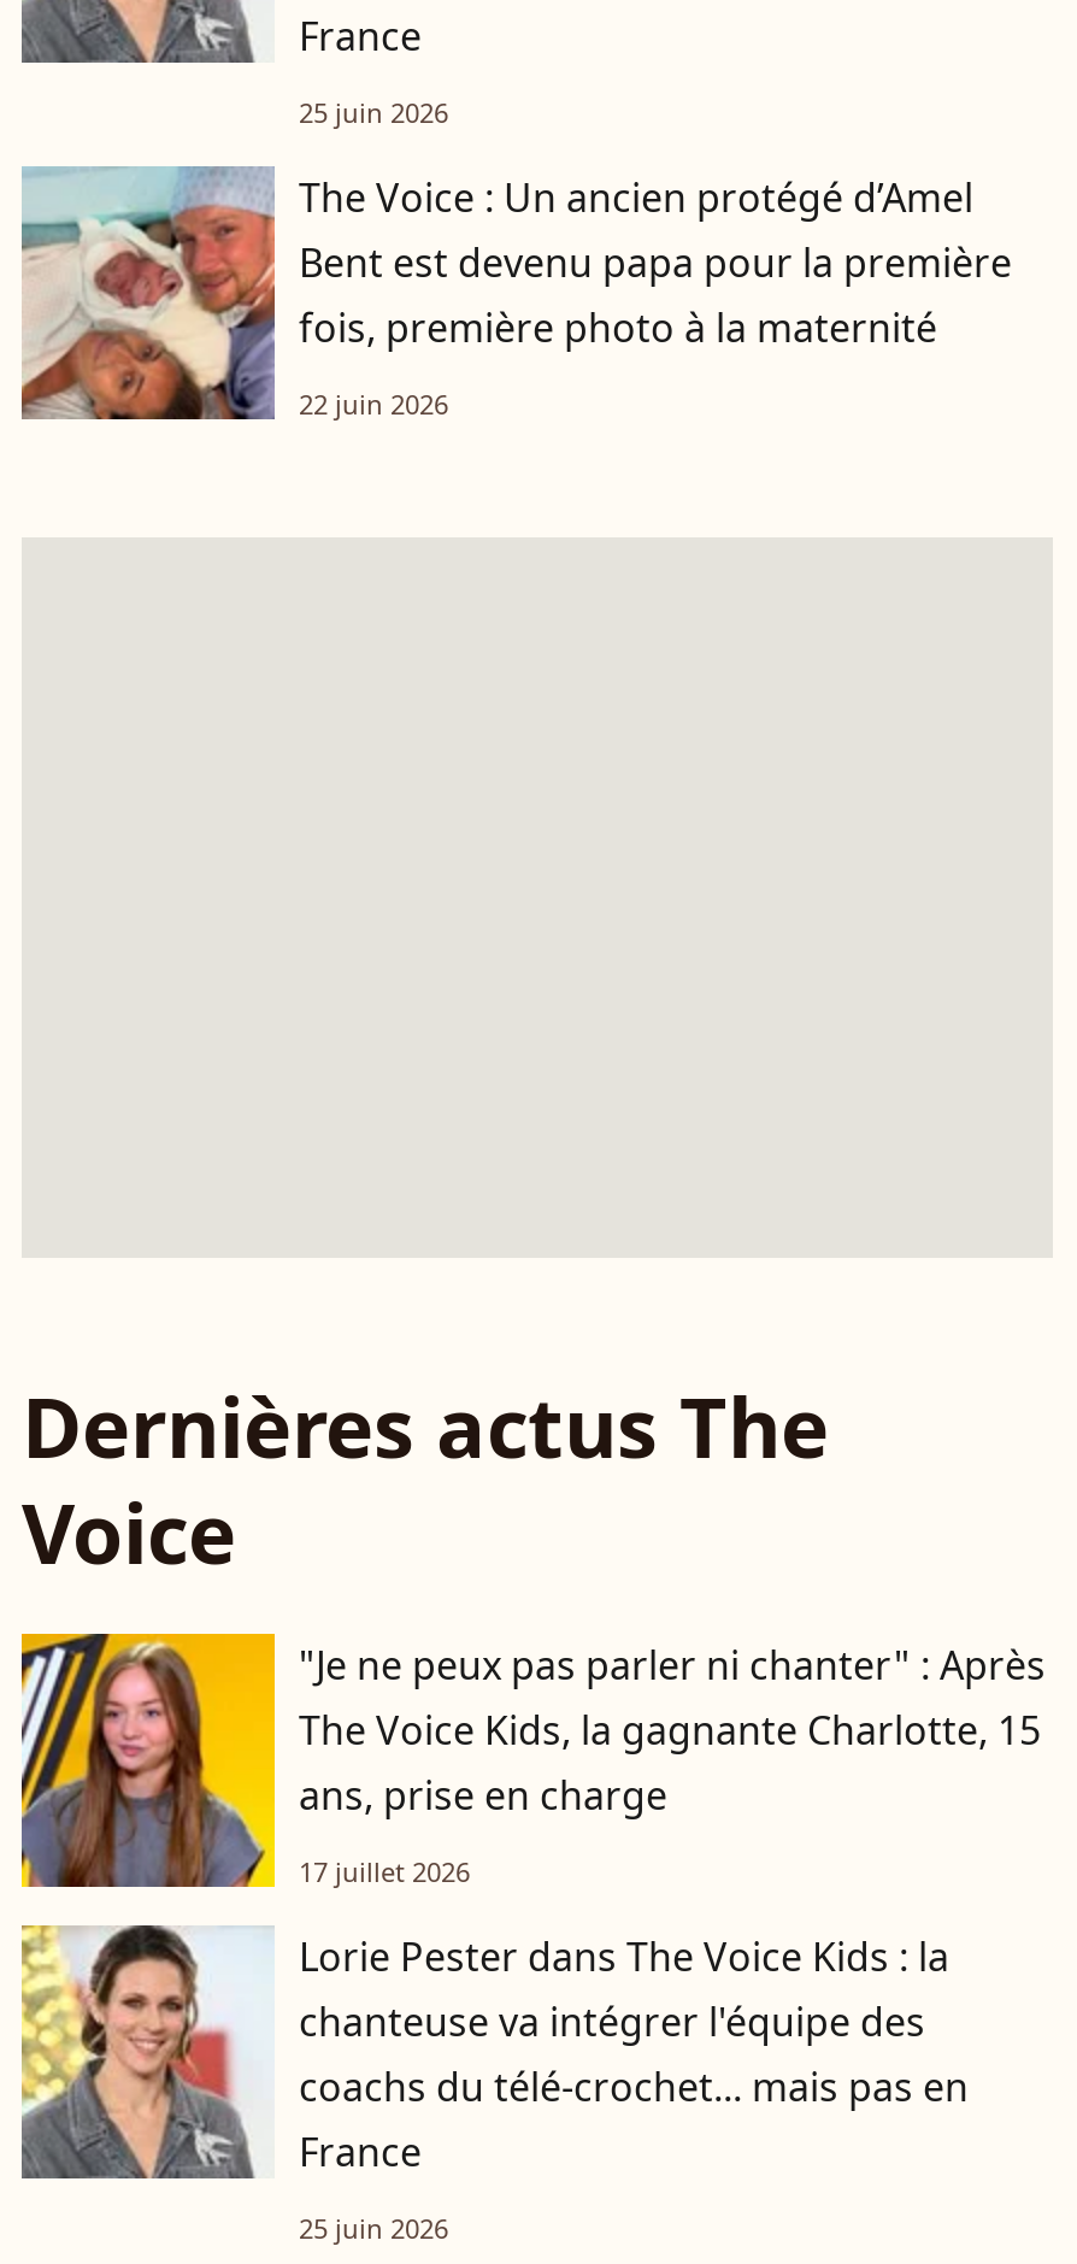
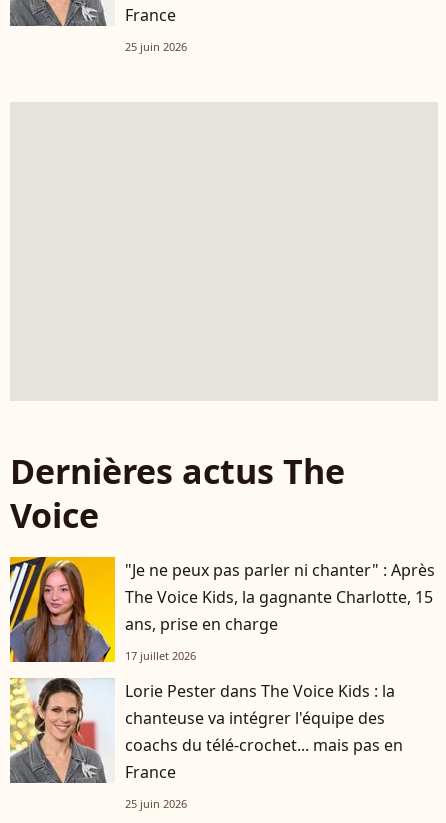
[19,164,1012,422] [image] | The Voice : Un ancien protégé d’Amel | Bent est devenu papa pour la première | fois, première photo à la maternité | 22 juin 2026 -> none

